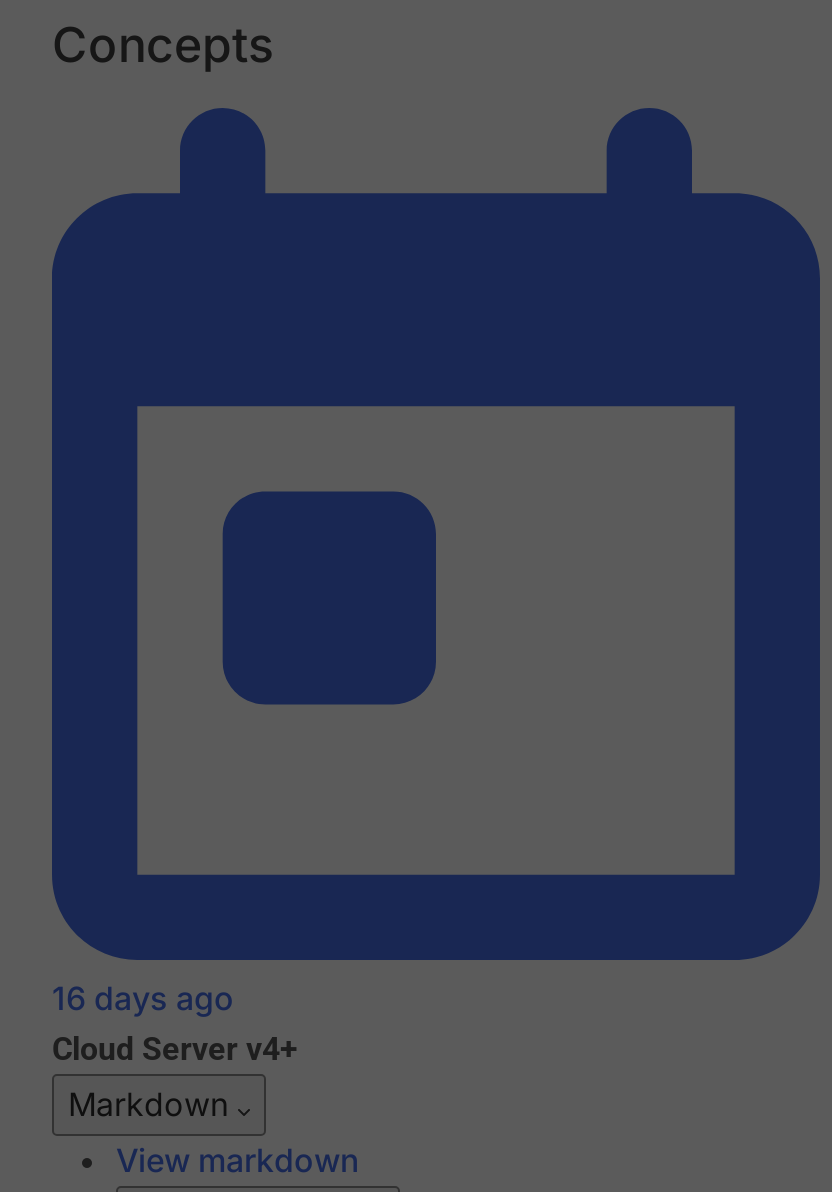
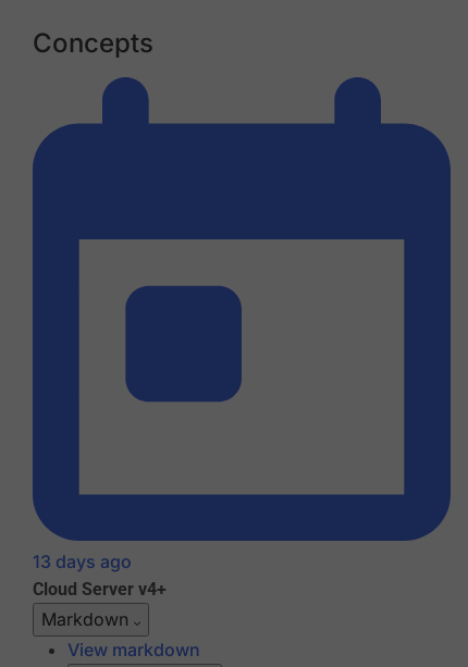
[52,979,234,1019] 16 days ago -> [33,551,132,573] 13 days ago

